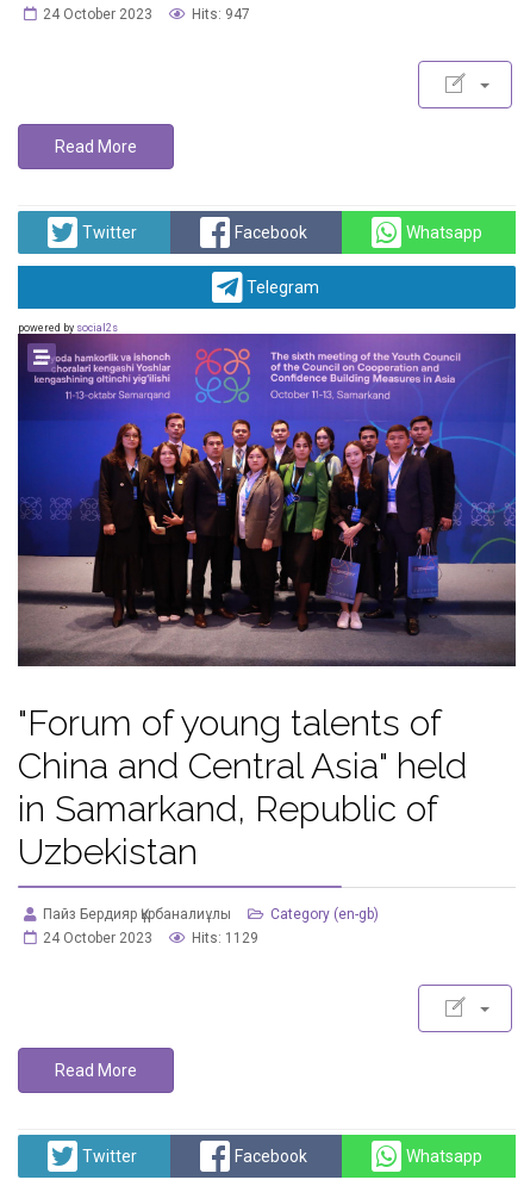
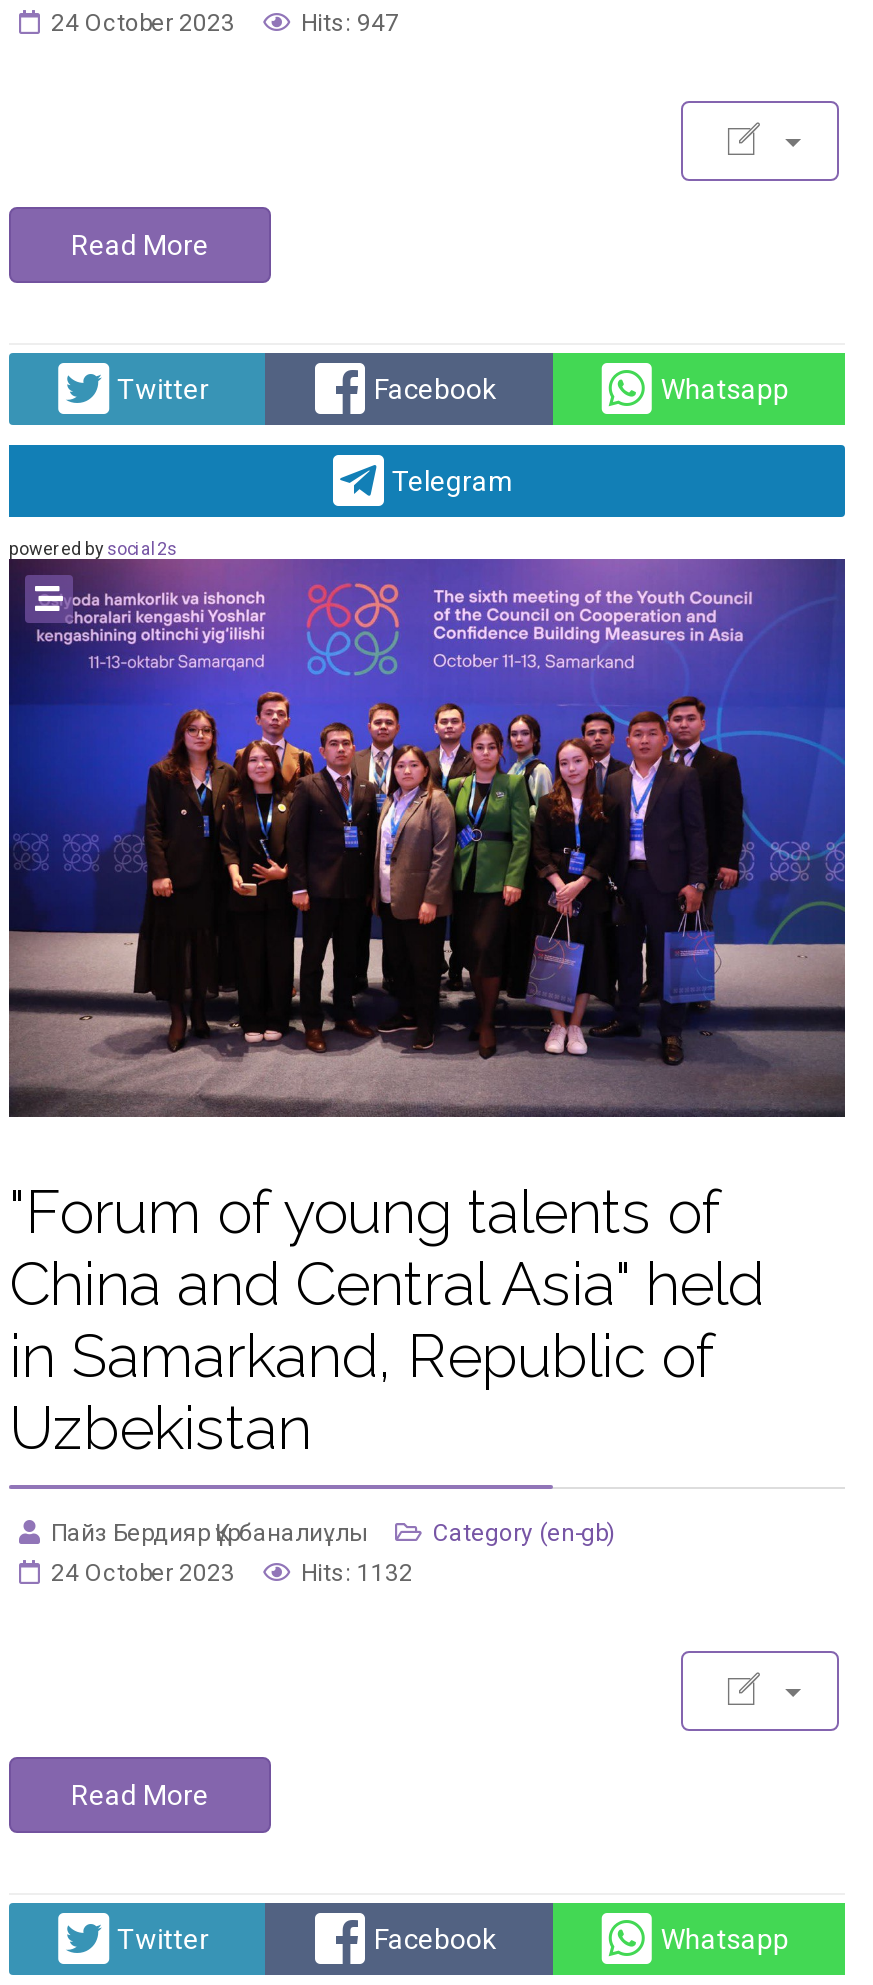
[192,929,258,946] Hits: 1129 -> [301,1558,413,1586] Hits: 1132

